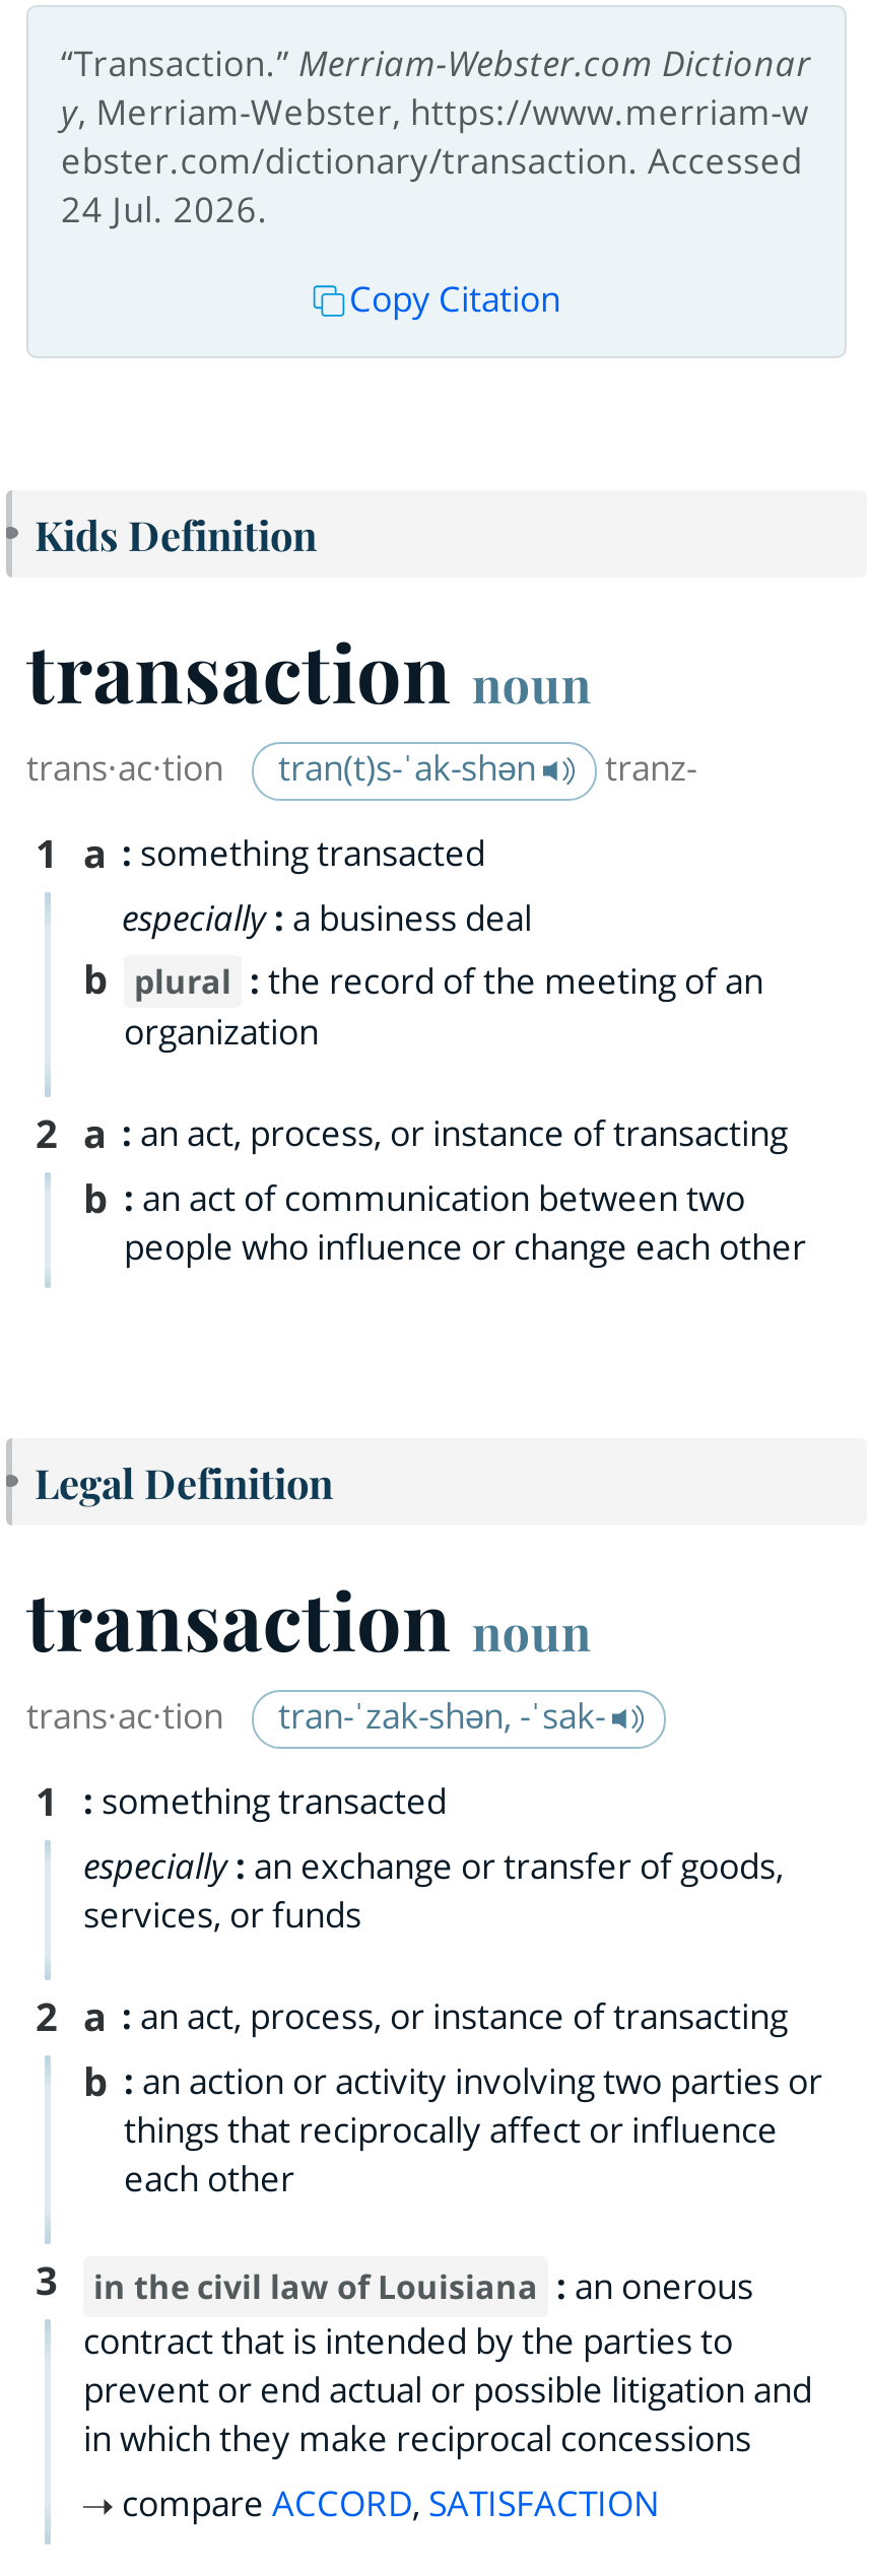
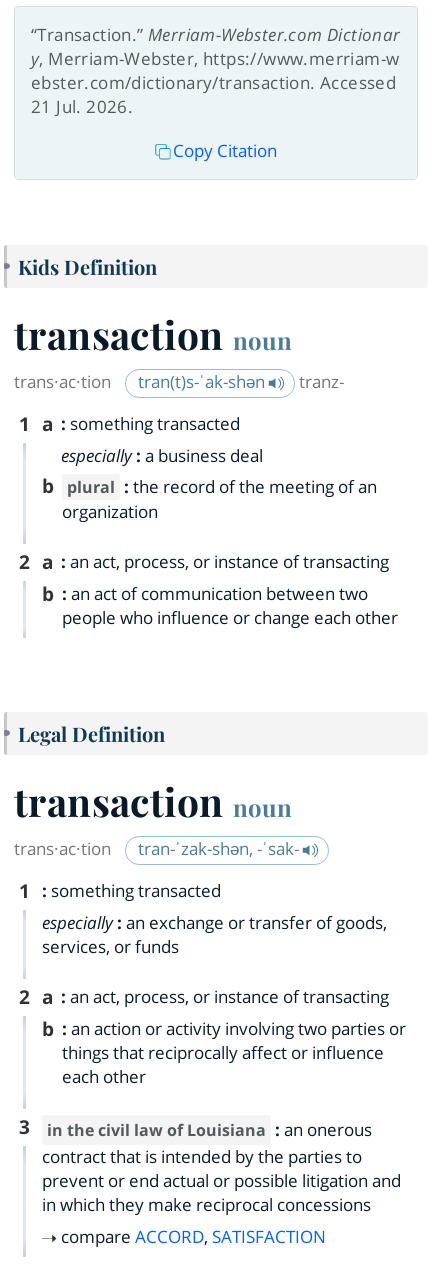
[61,185,268,232] 24 Jul. 2026. -> [31,95,133,118] 21 Jul. 2026.

